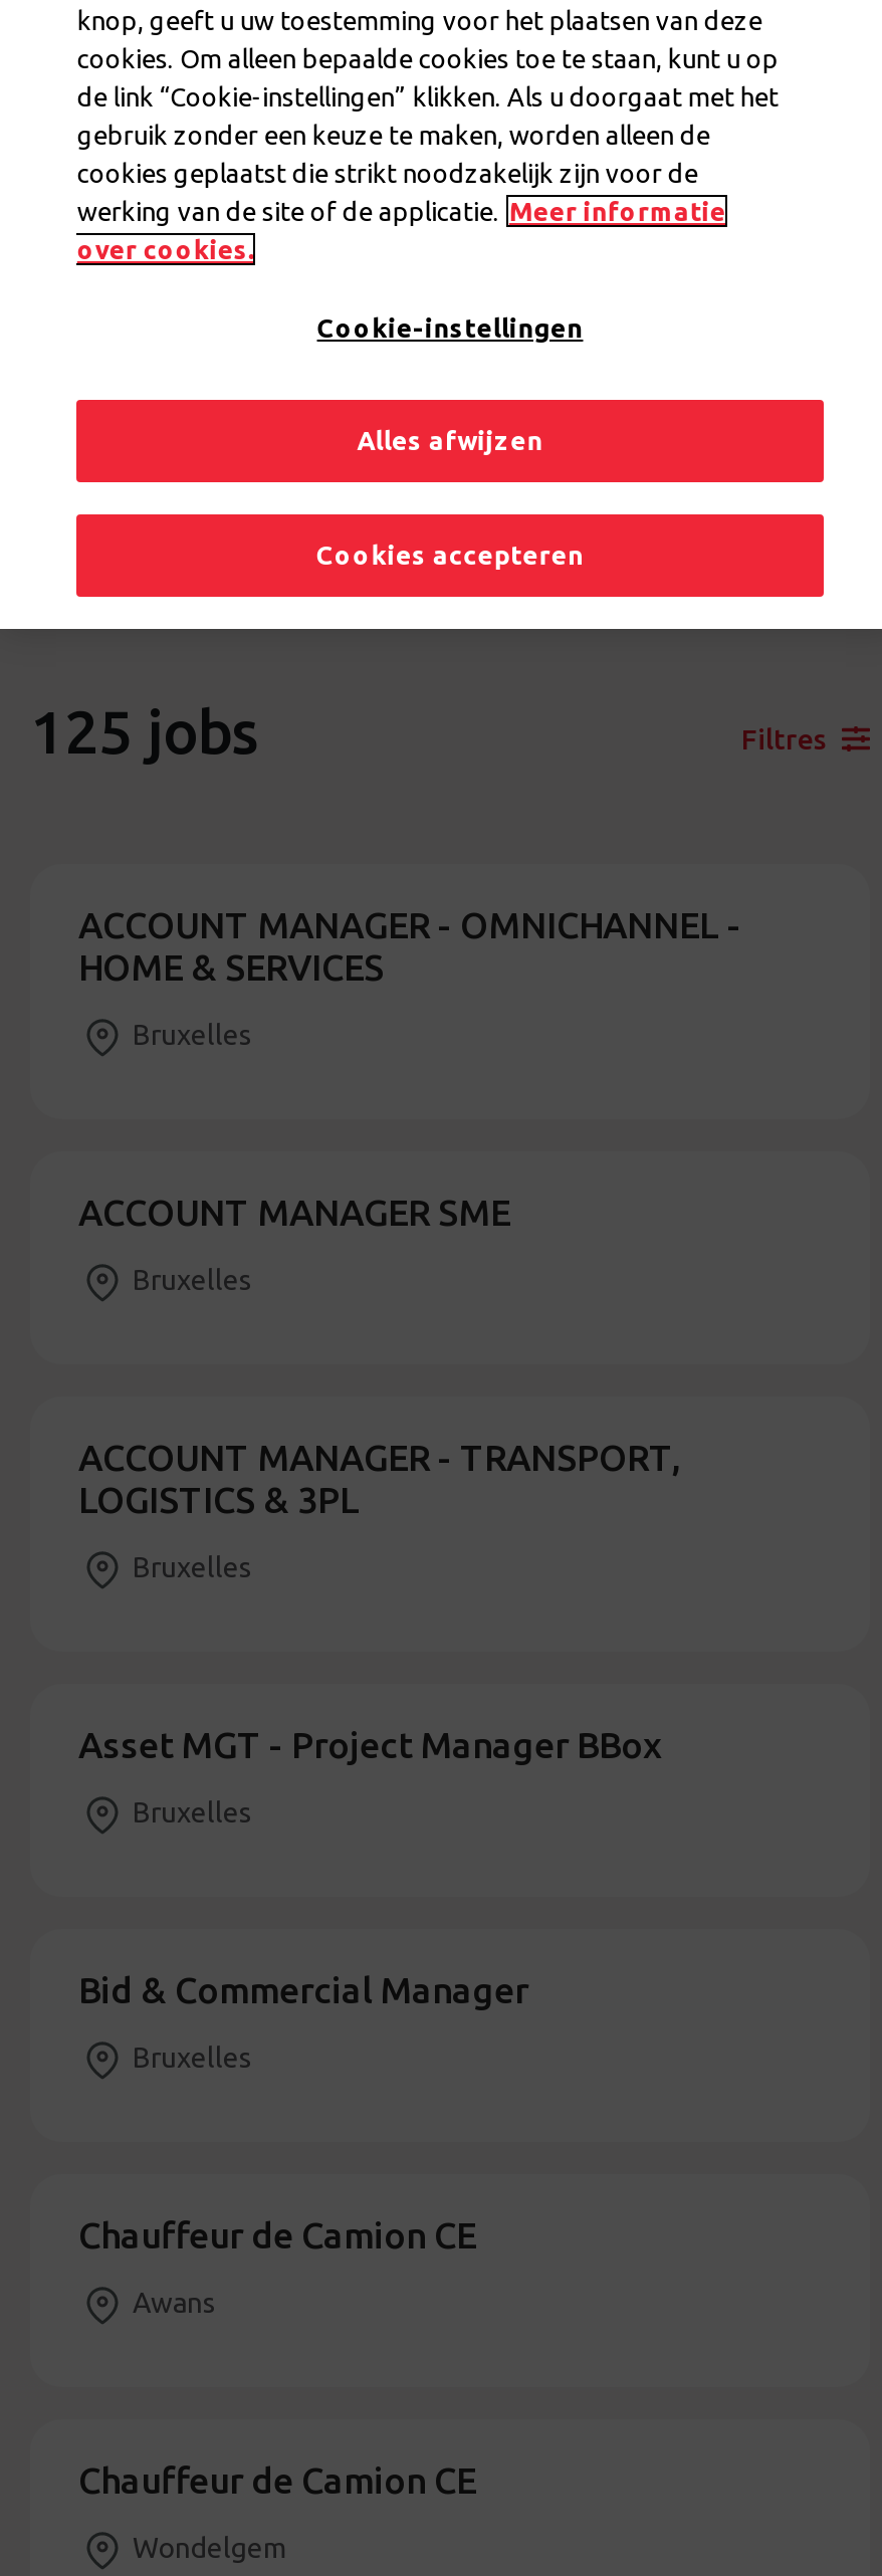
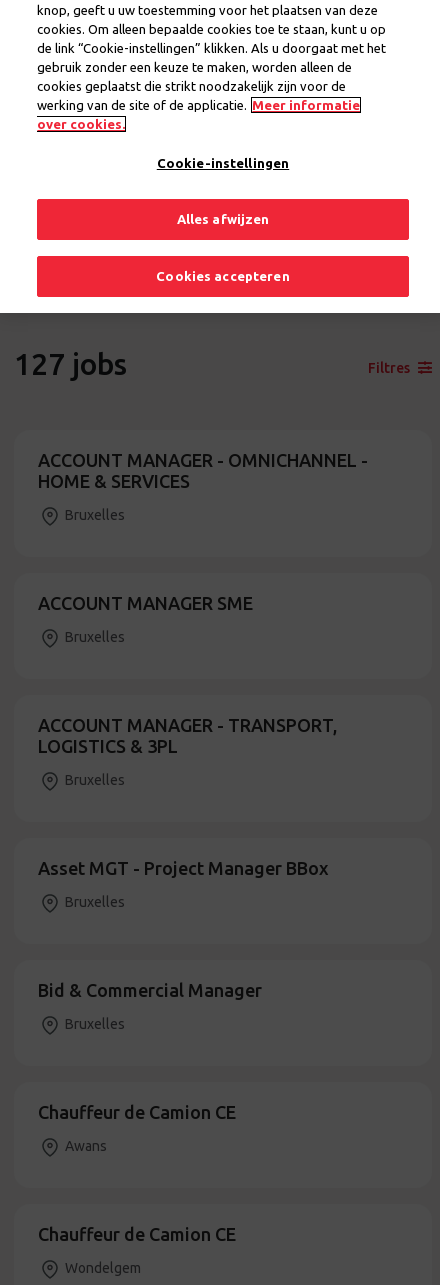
[30,697,257,766] 125 jobs -> [14,347,127,381] 127 jobs

